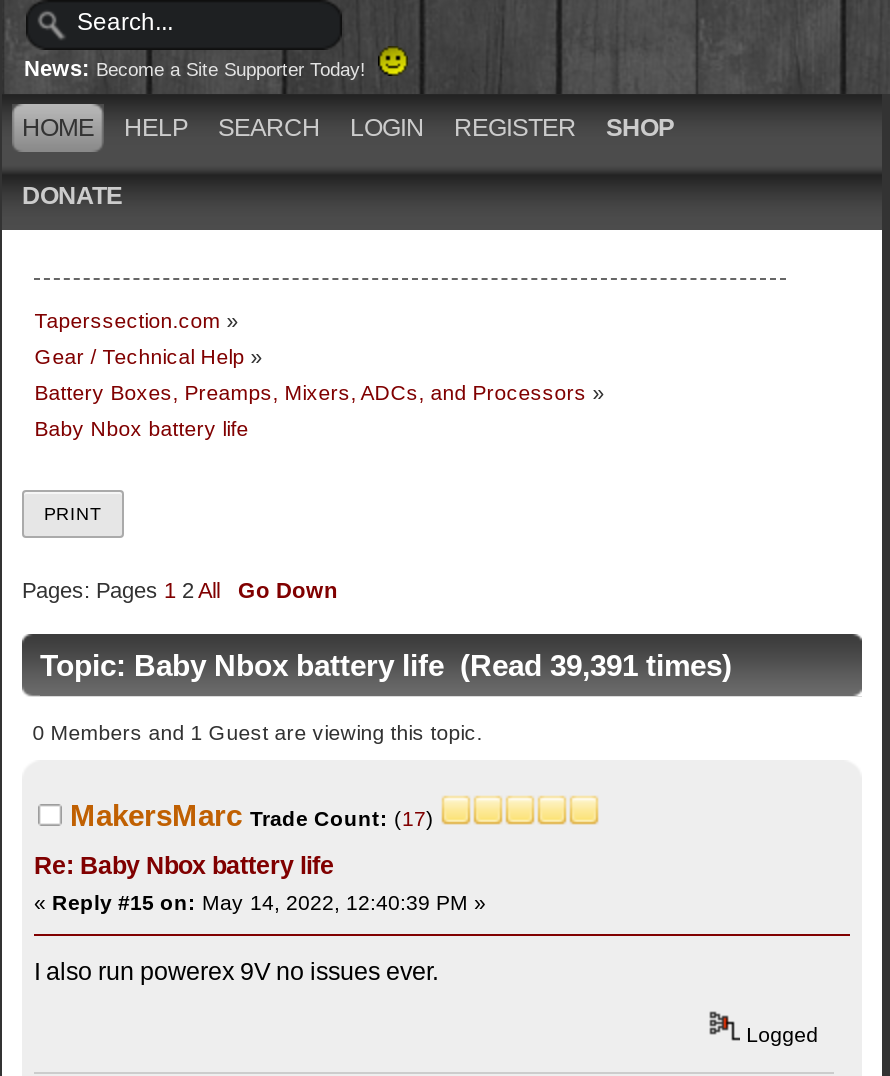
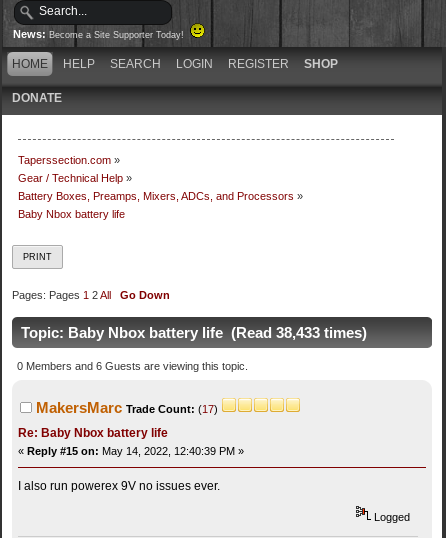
[40,648,732,682] Topic: Baby Nbox battery life (Read 39,391 times) -> [21,324,367,341] Topic: Baby Nbox battery life (Read 38,433 times)
[33,719,483,743] 0 Members and 1 Guest are viewing this topic. -> [17,359,248,371] 0 Members and 6 Guests are viewing this topic.

